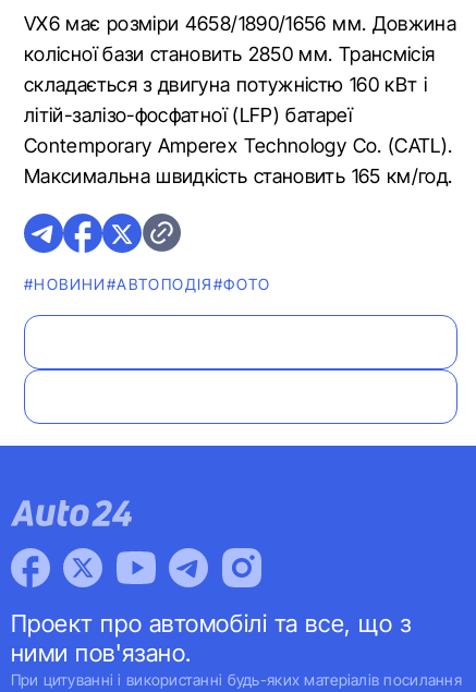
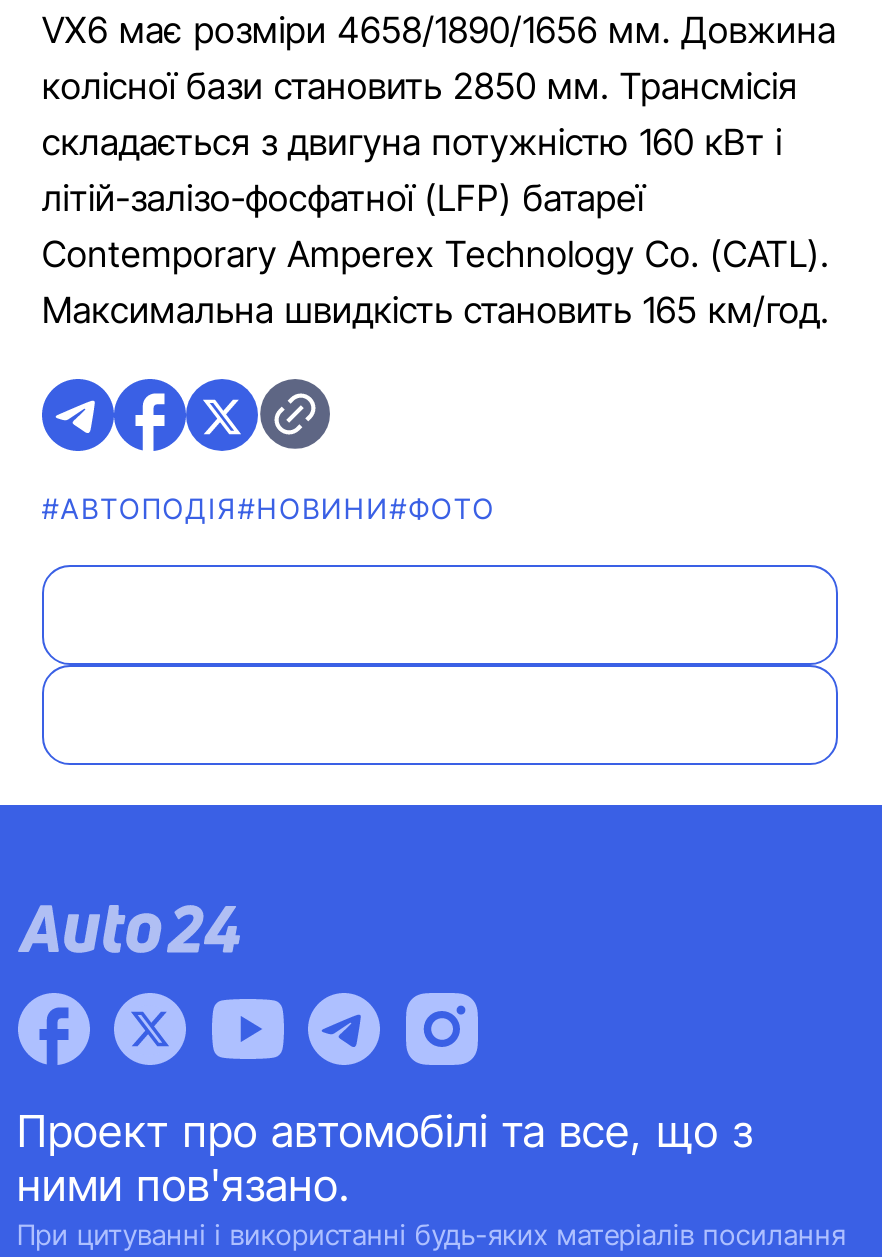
[24,275,271,293] #НОВИНИ#АВТОПОДІЯ#ФОТО -> [42,491,496,525] #АВТОПОДІЯ#НОВИНИ#ФОТО

